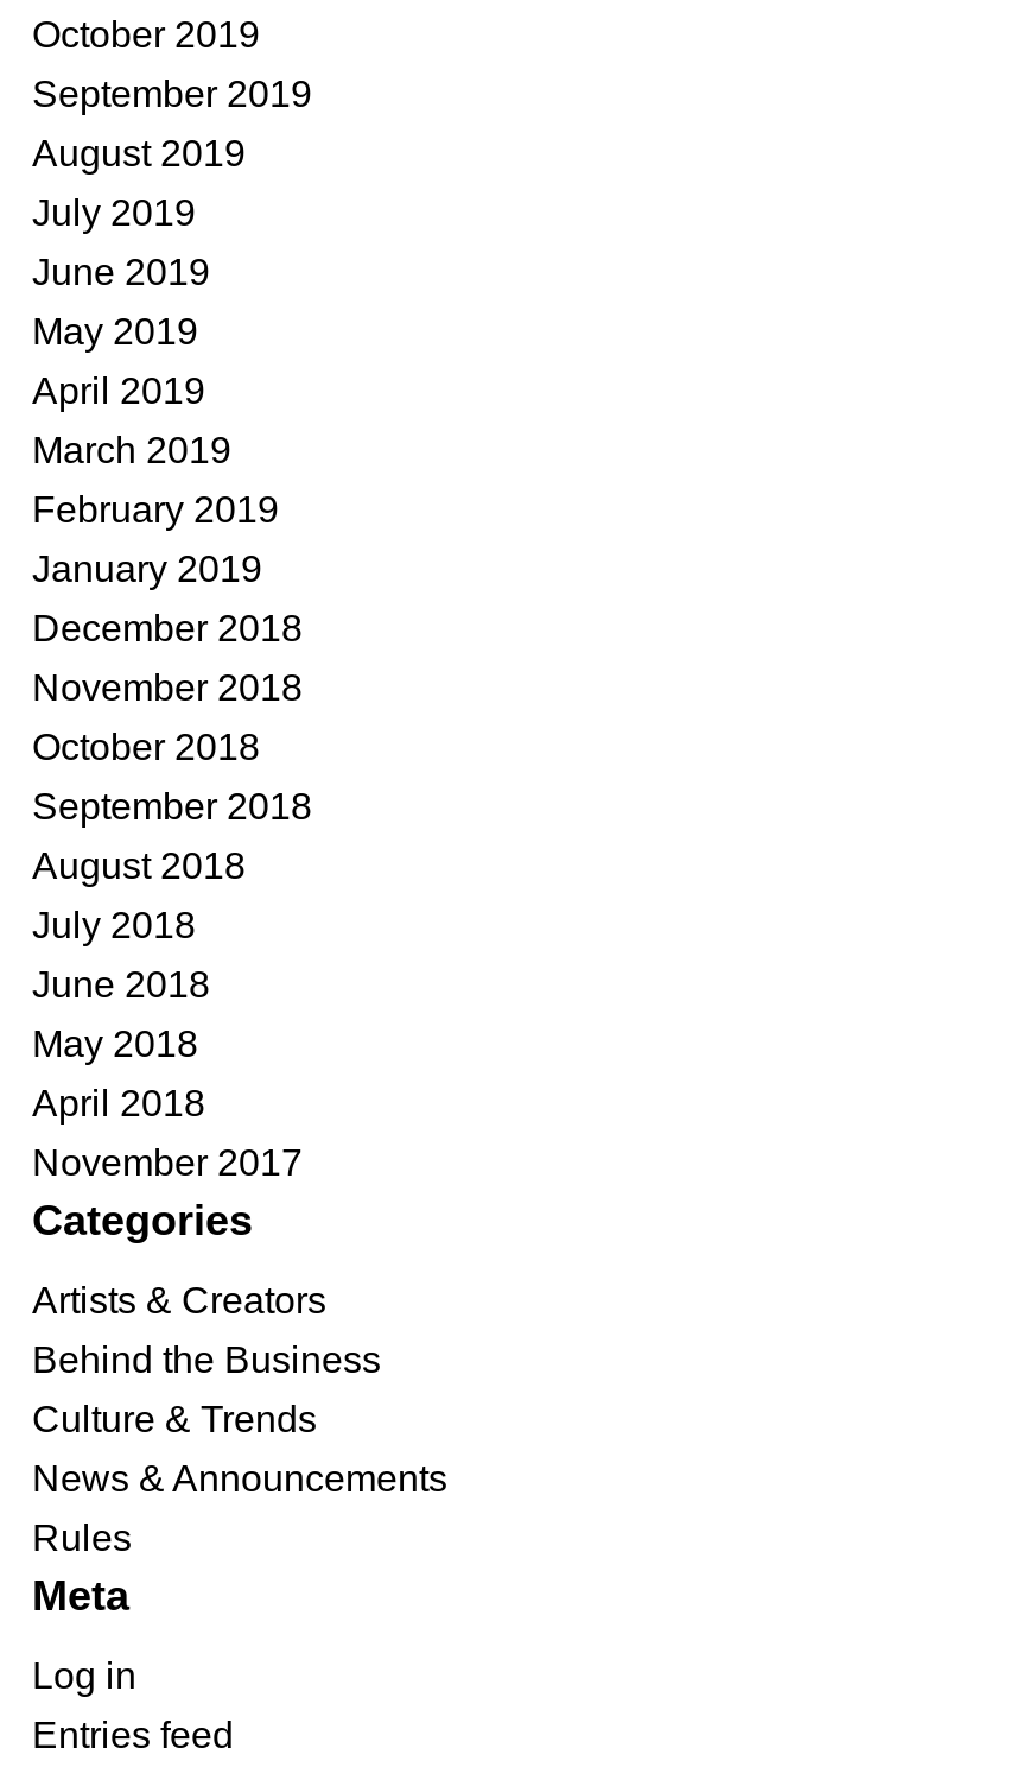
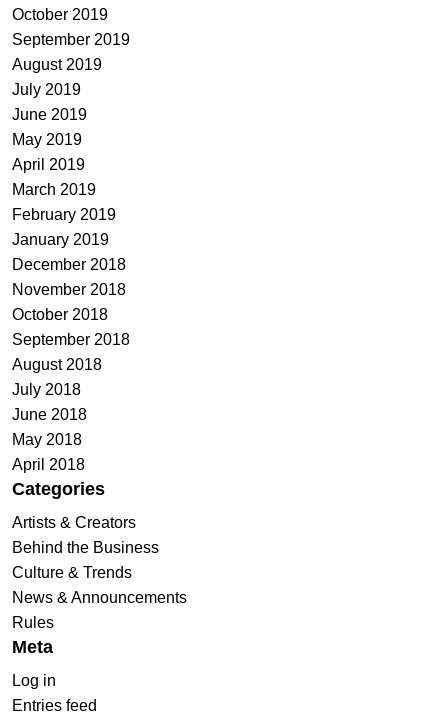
[32,1143,303,1183] November 2017 -> none

